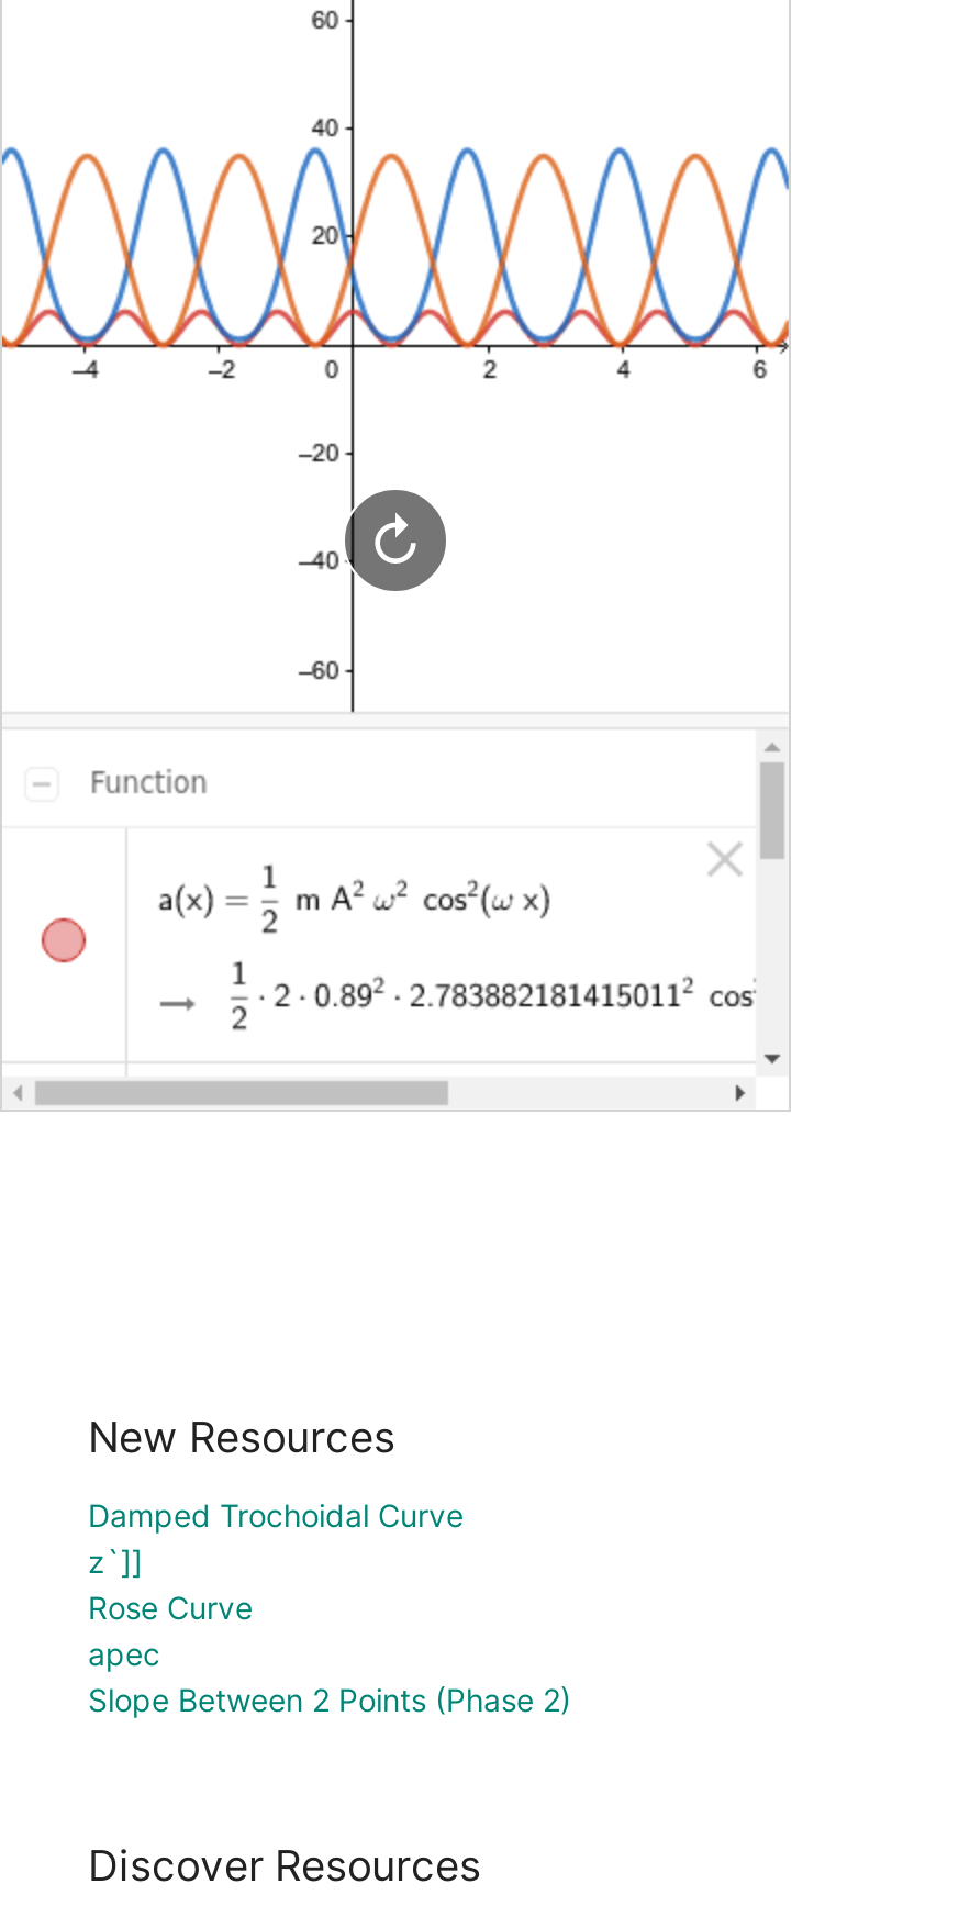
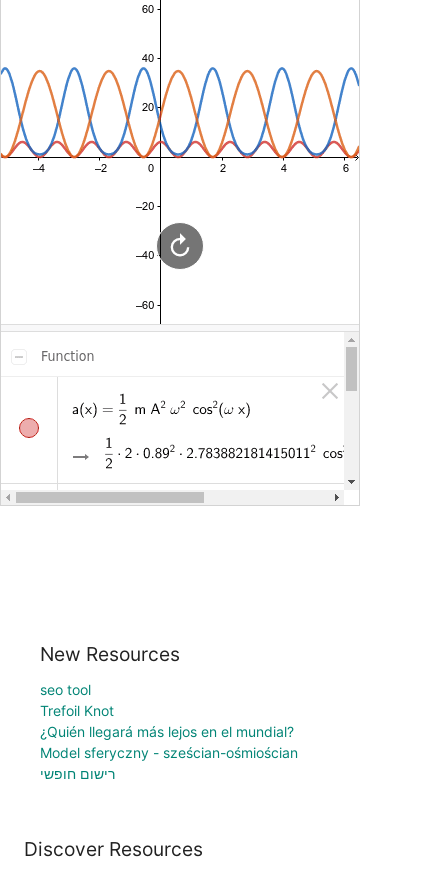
[88,1496,571,1718] Damped Trochoidal Curve | z`]] | Rose Curve | apec | Slope Between 2 Points (Phase 2) -> [40,681,298,782] seo tool | Trefoil Knot | ¿Quién llegará más lejos en el mundial? | Model sferyczny - sześcian-ośmiościan | רישום חופשי

